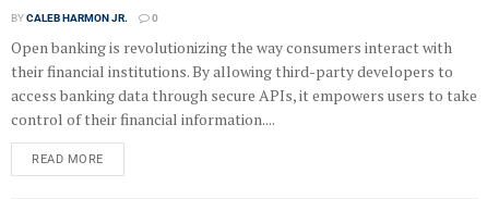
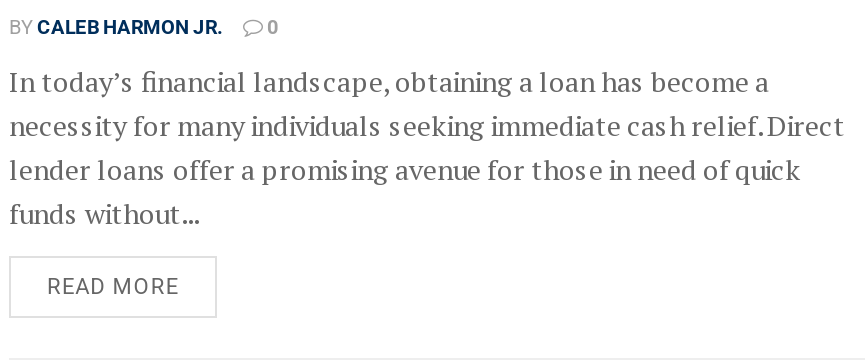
[11,37,477,129] Open banking is revolutionizing the way consumers interact with | their financial institutions. By allowing third-party developers to | access banking data through secure APIs, it empowers users to take | control of their financial information.... -> [9,62,845,232] In today’s financial landscape, obtaining a loan has become a | necessity for many individuals seeking immediate cash relief. Direct | lender loans offer a promising avenue for those in need of quick | funds without...

